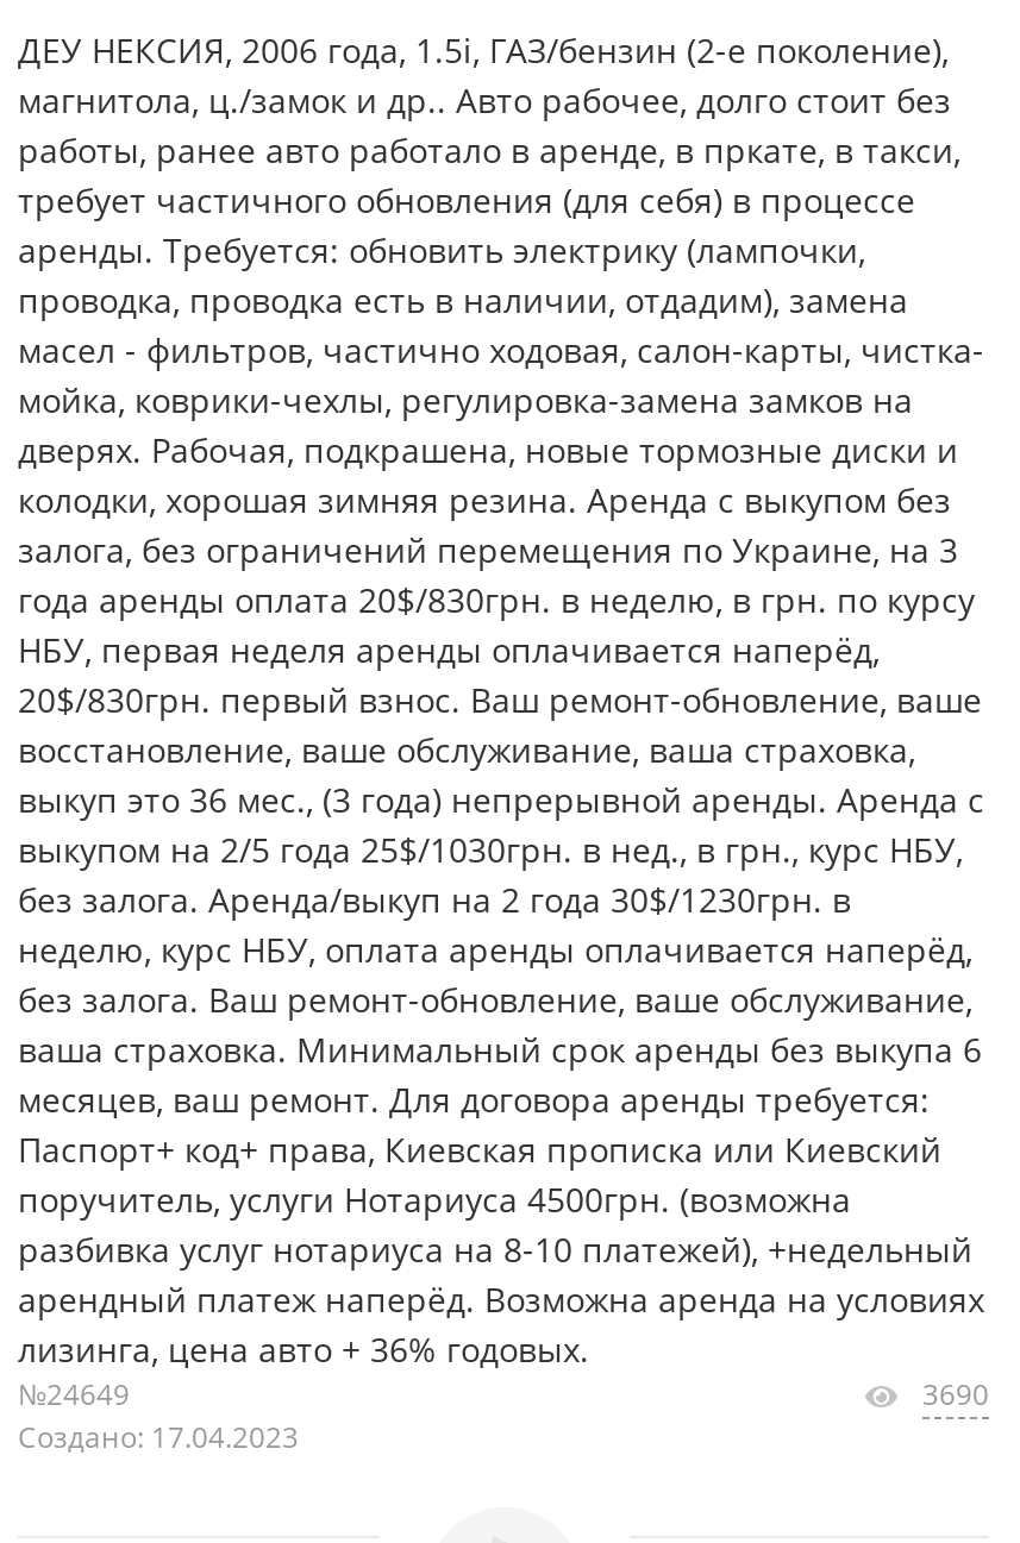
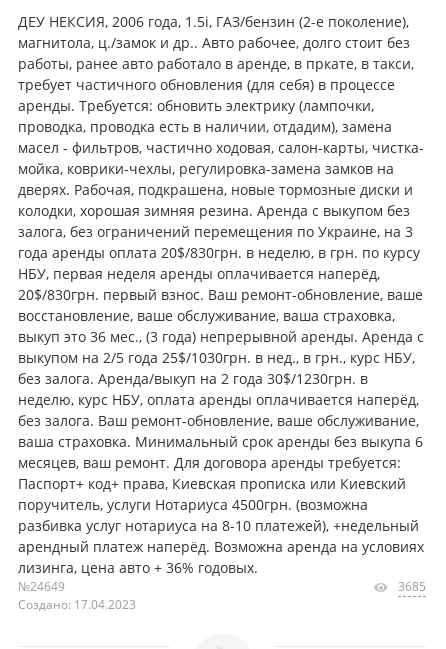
[922,1374,989,1414] 3690 -> [398,578,426,595] 3685

